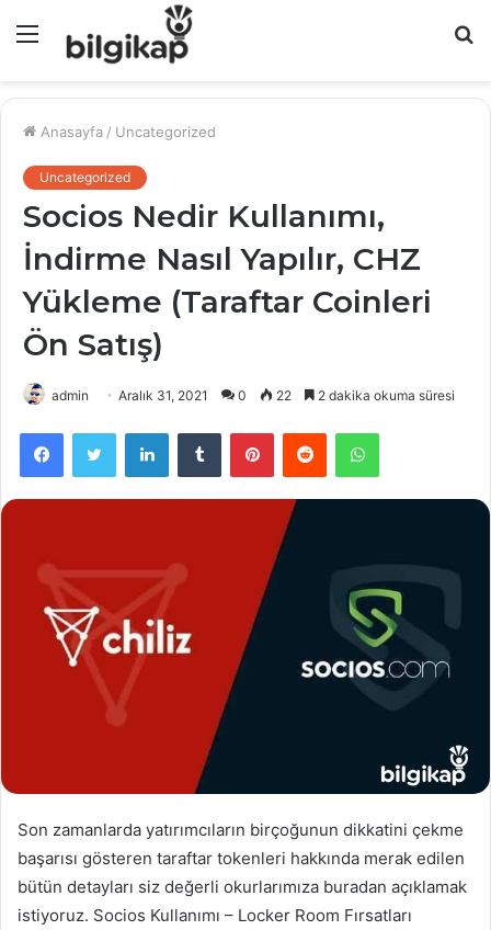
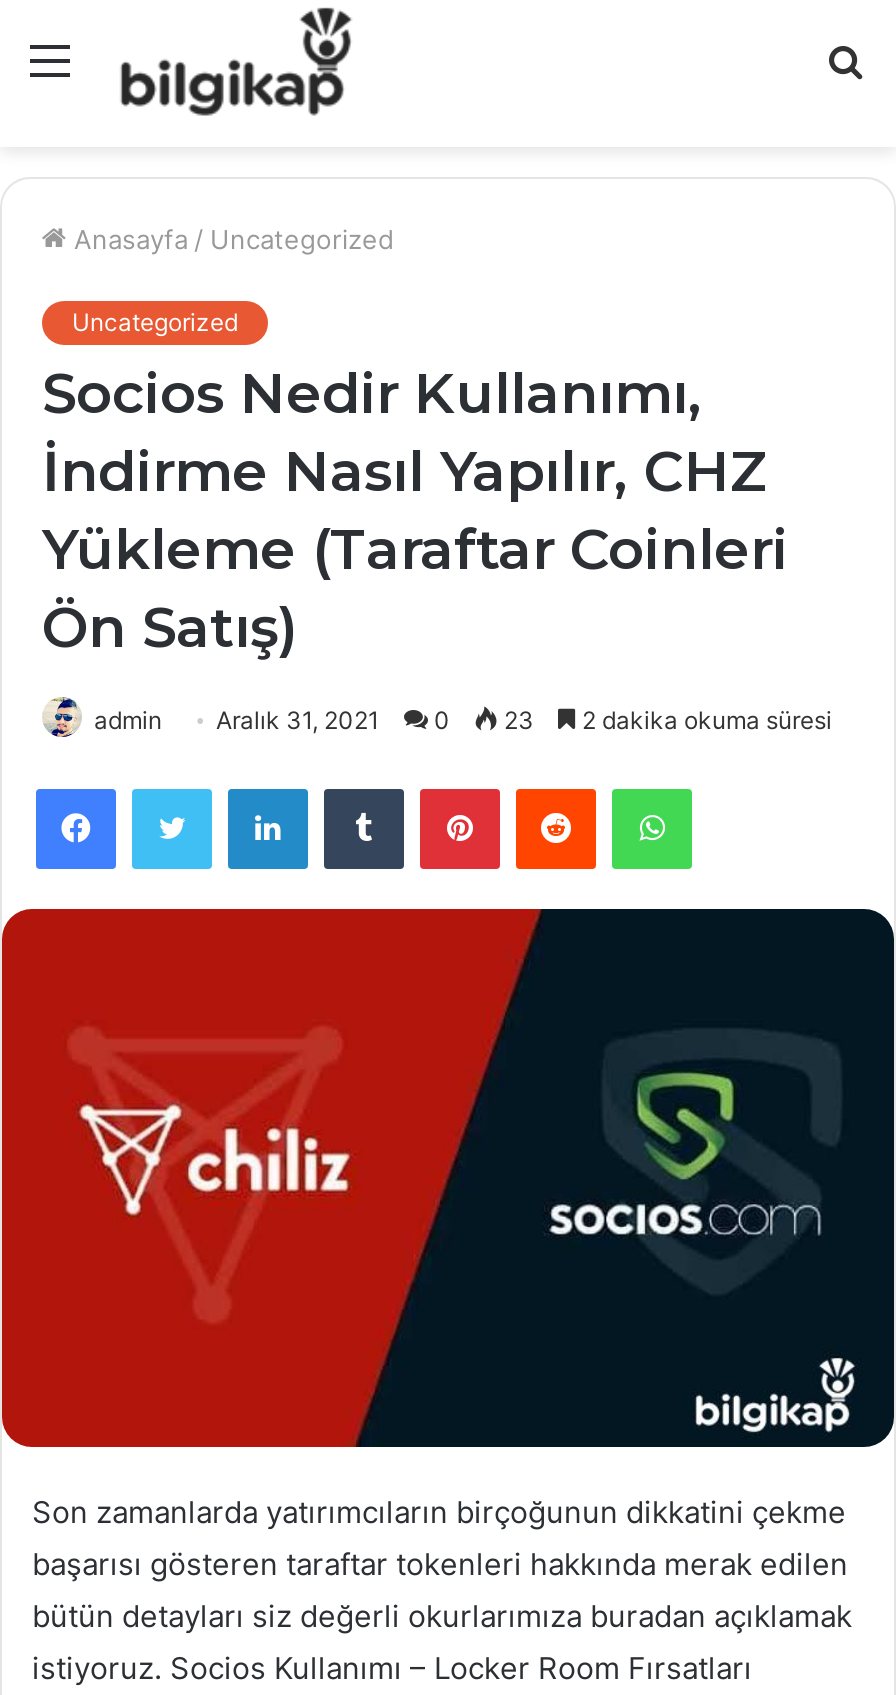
[52,387,455,404] admin Aralık 31, 2021 0 22 2 dakika okuma süresi -> [94,705,832,735] admin Aralık 31, 2021 0 23 2 dakika okuma süresi

